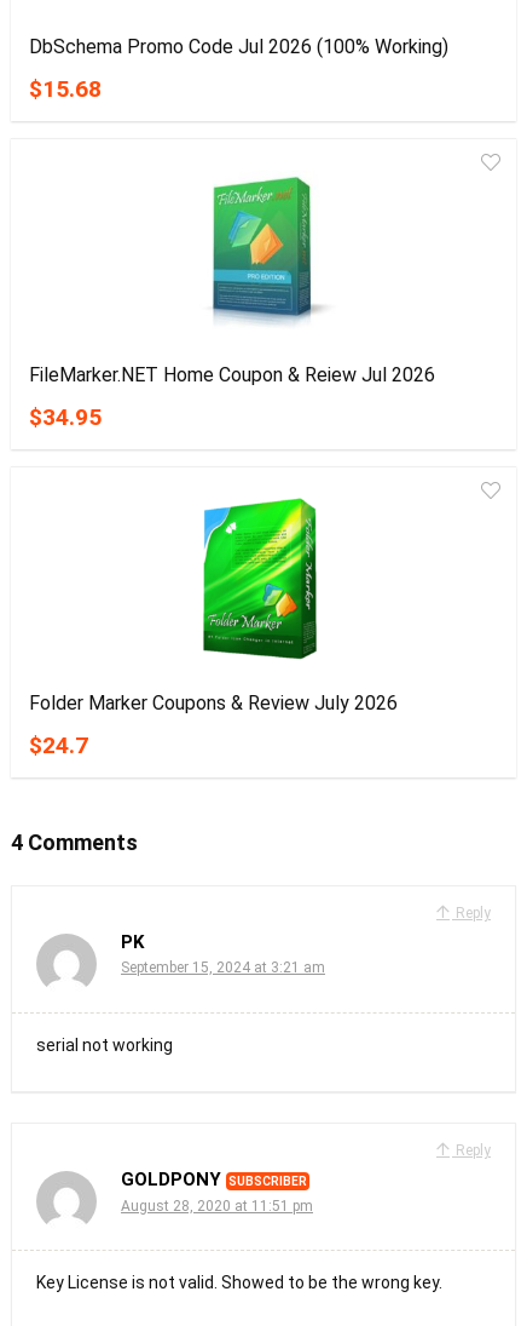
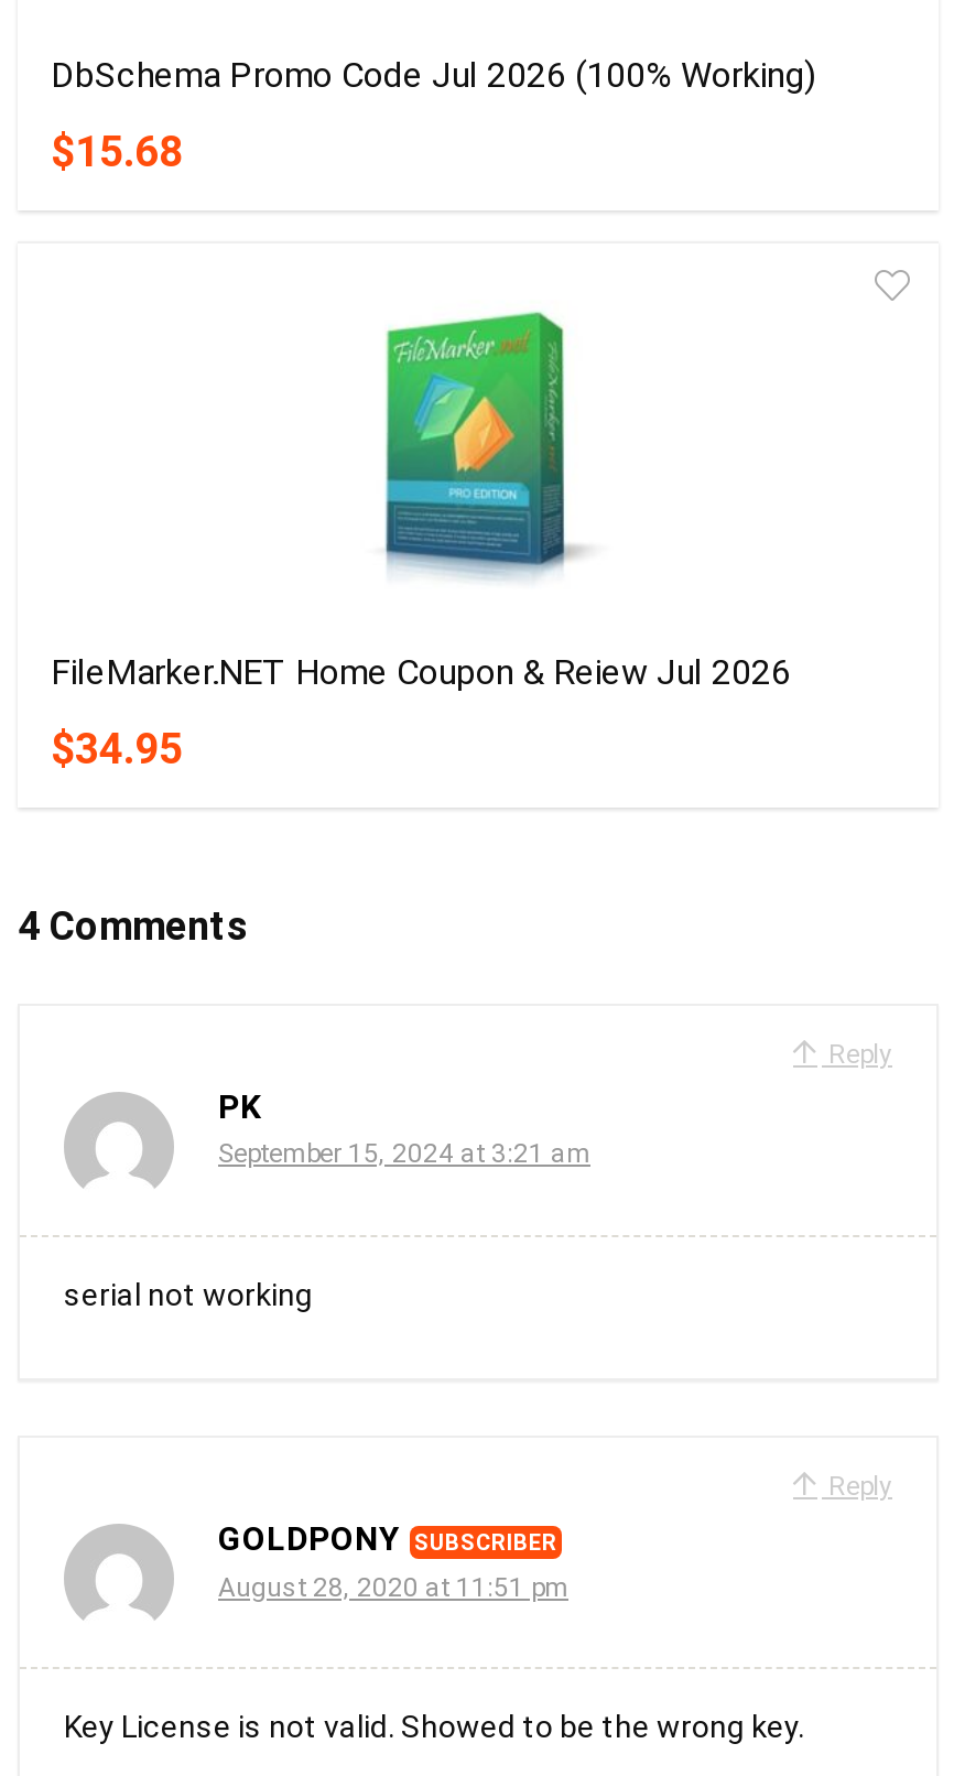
[29,498,398,760] [image] | Folder Marker Coupons & Review July 2026 | $24.7 -> none

